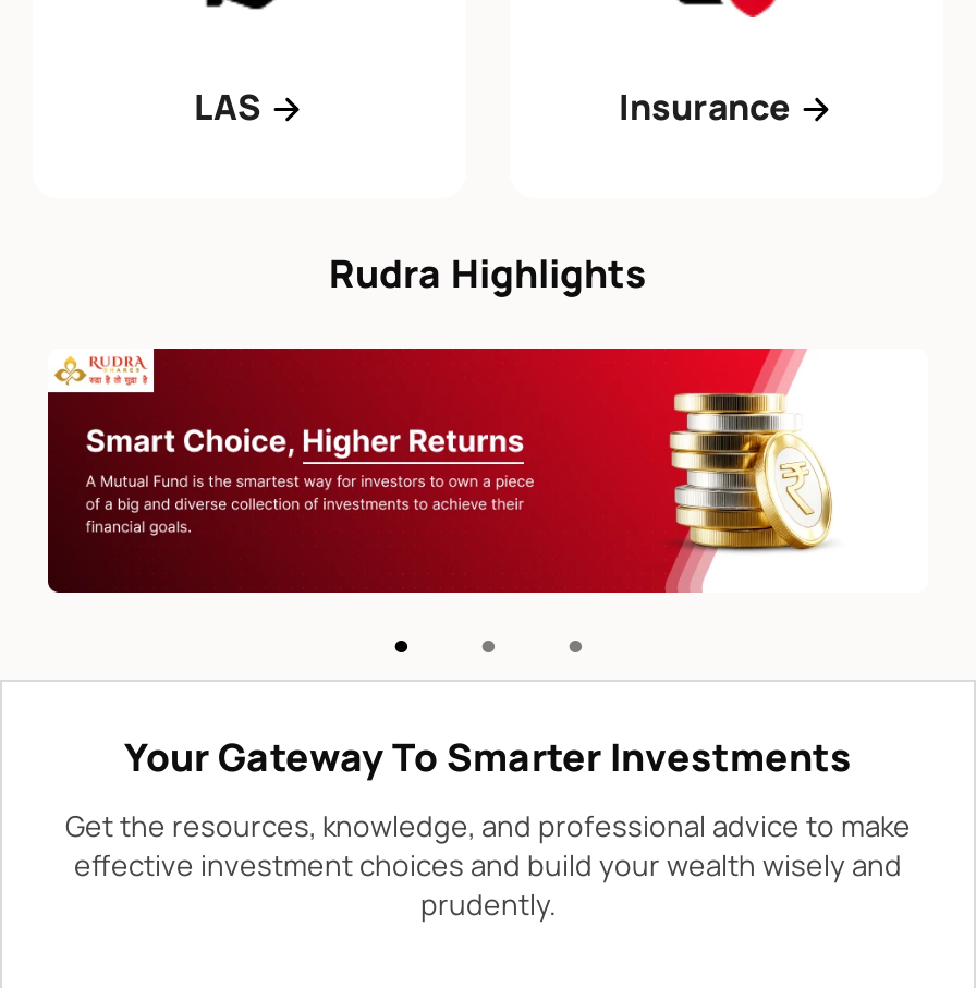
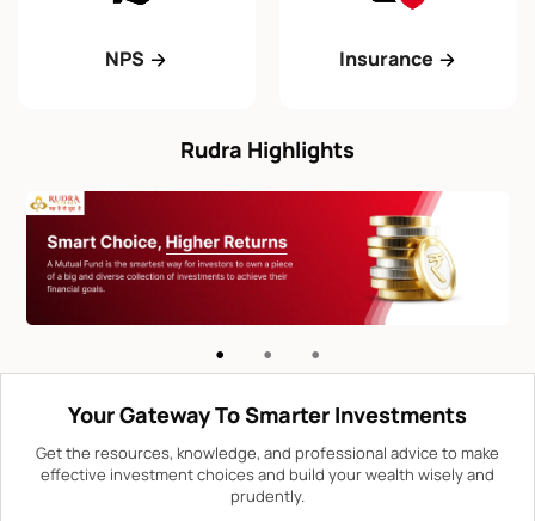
[194,82,268,130] LAS -> [105,45,148,71] NPS

